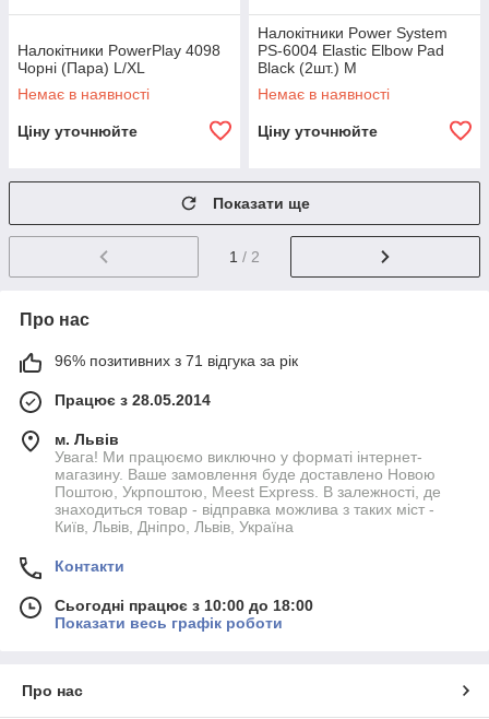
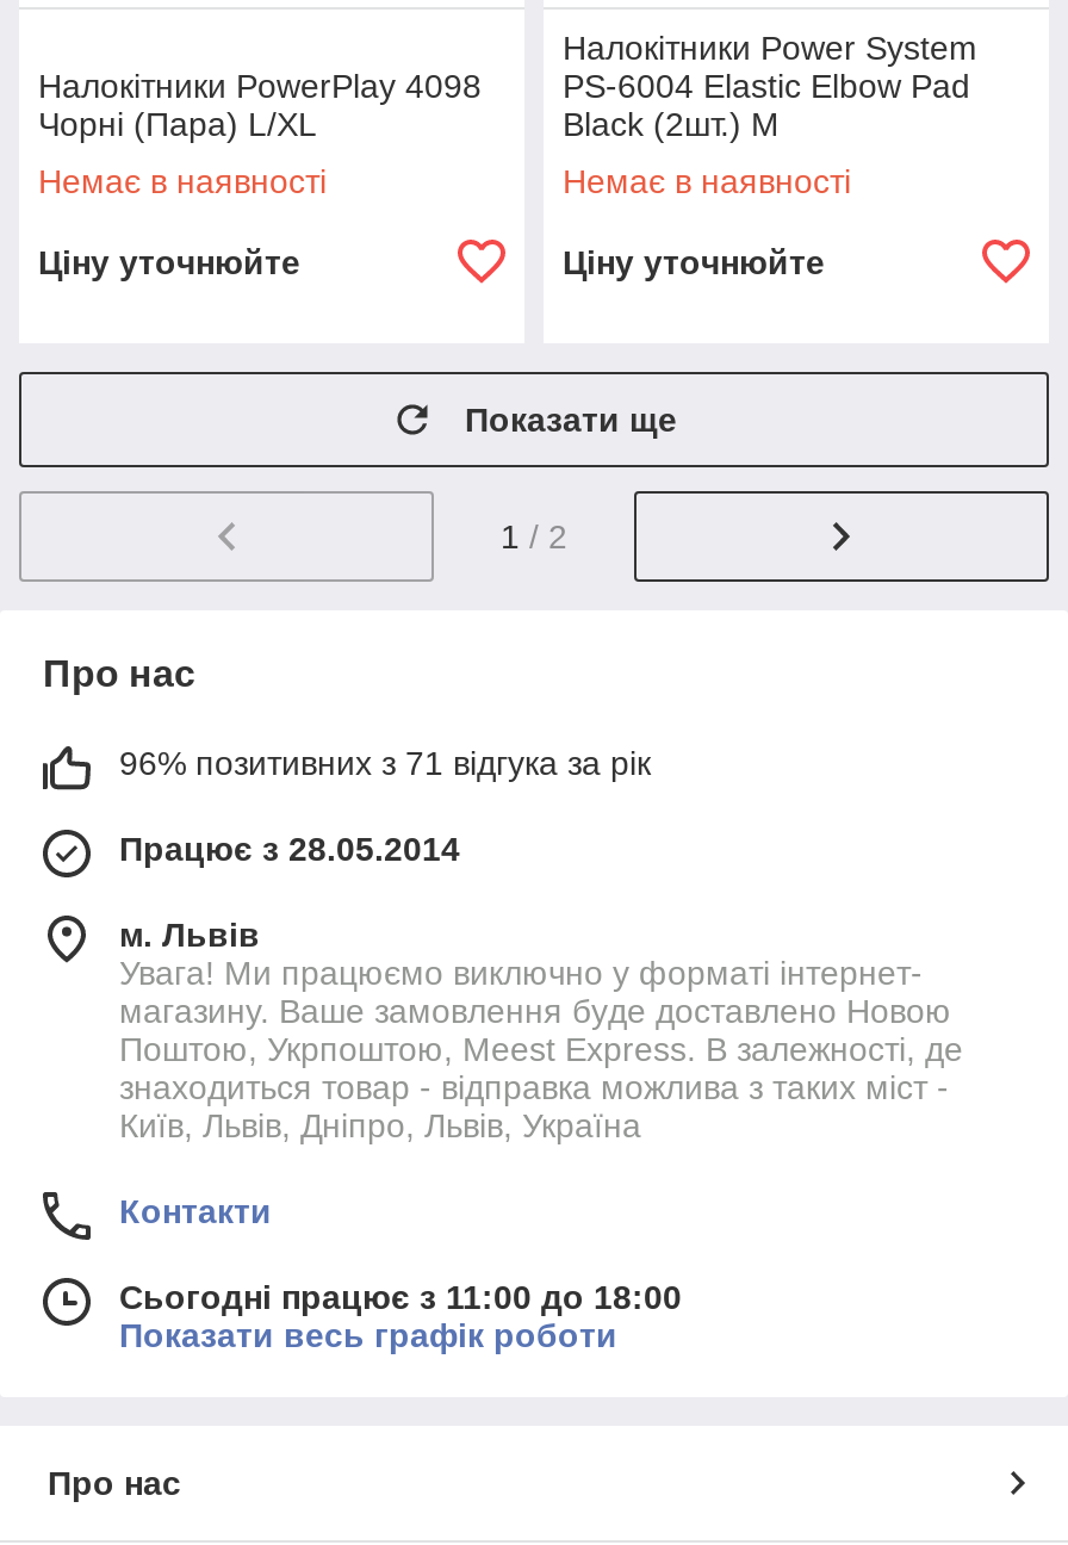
[55,597,313,614] Сьогодні працює з 10:00 до 18:00 -> [119,1278,682,1316] Сьогодні працює з 11:00 до 18:00

